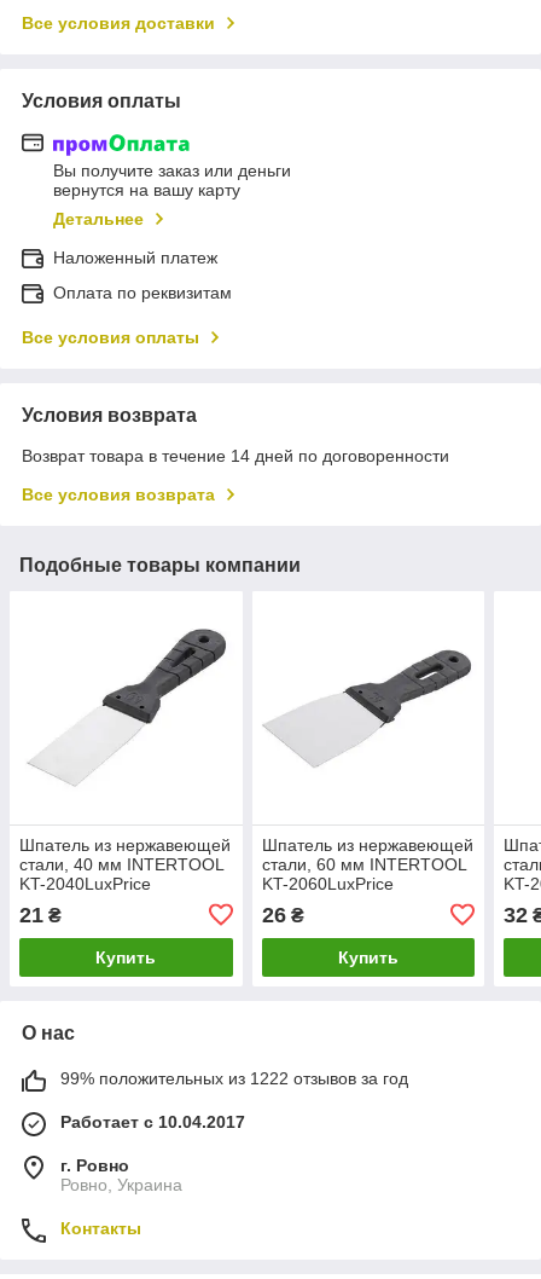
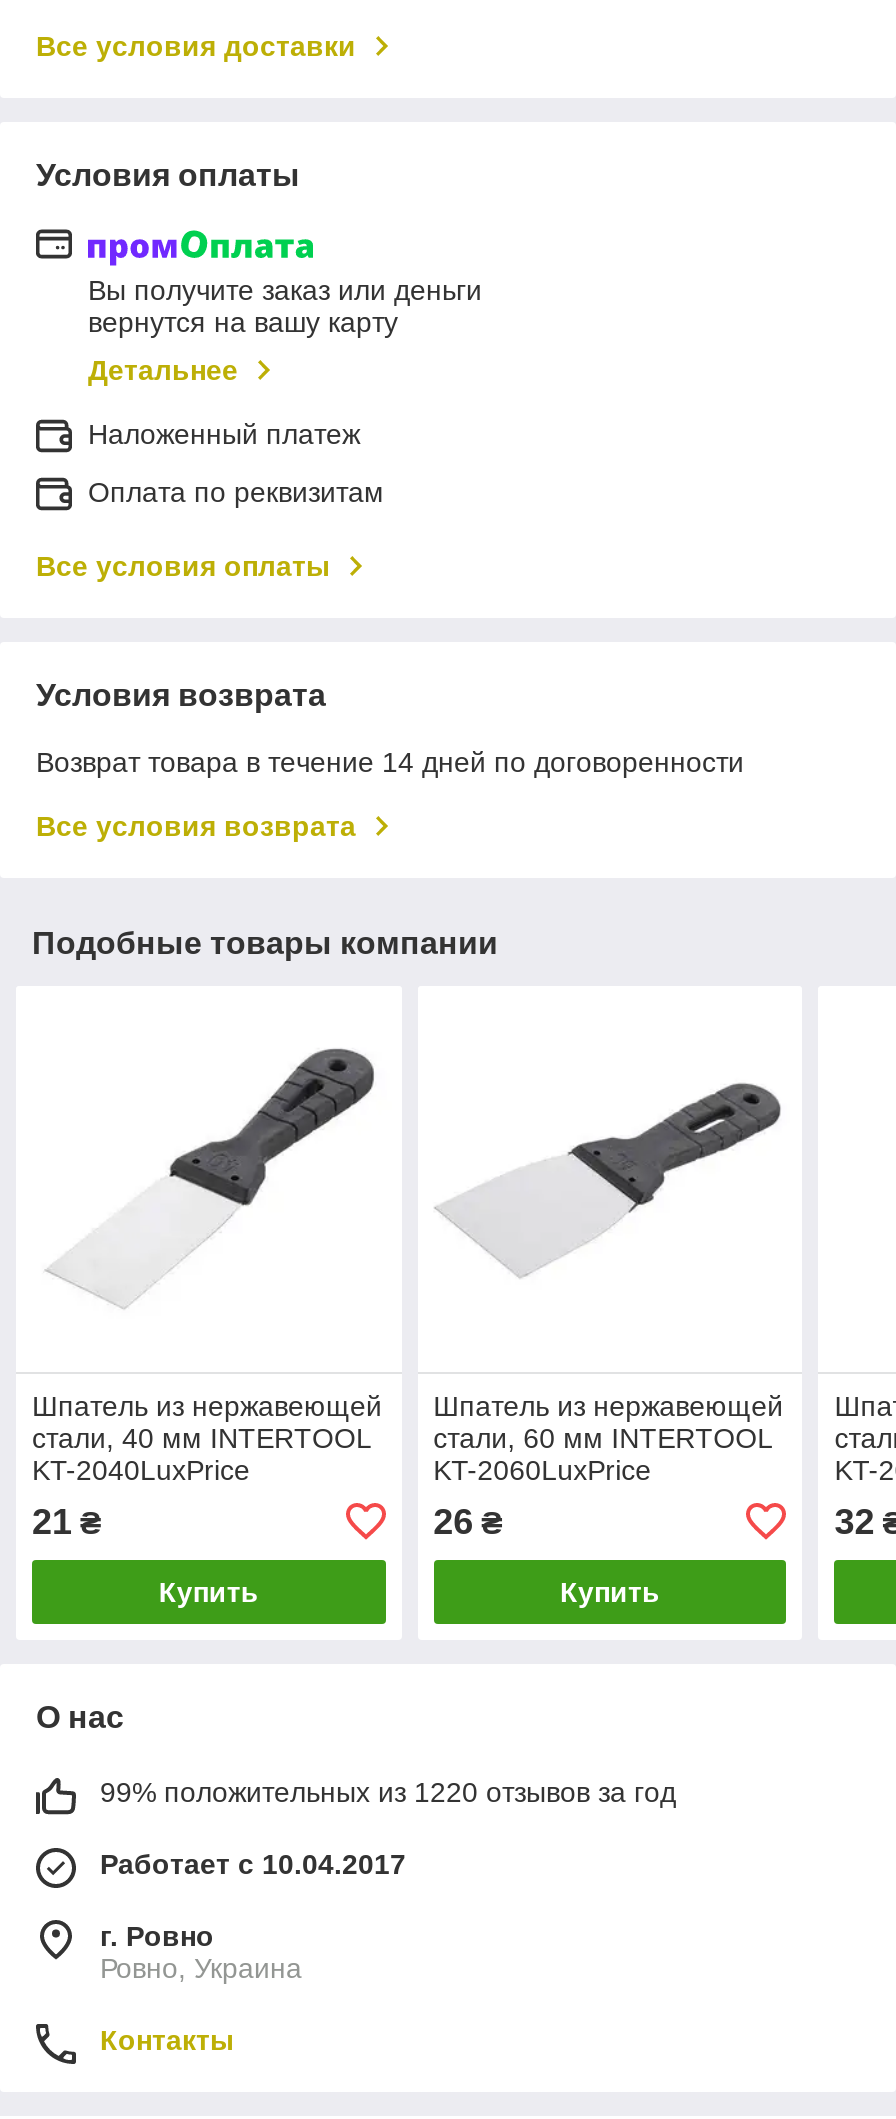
[60,1068,408,1088] 99% положительных из 1222 отзывов за год -> [100,1776,676,1808] 99% положительных из 1220 отзывов за год

